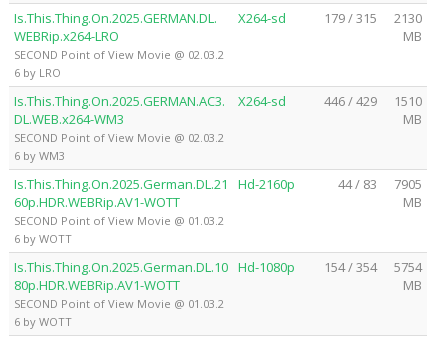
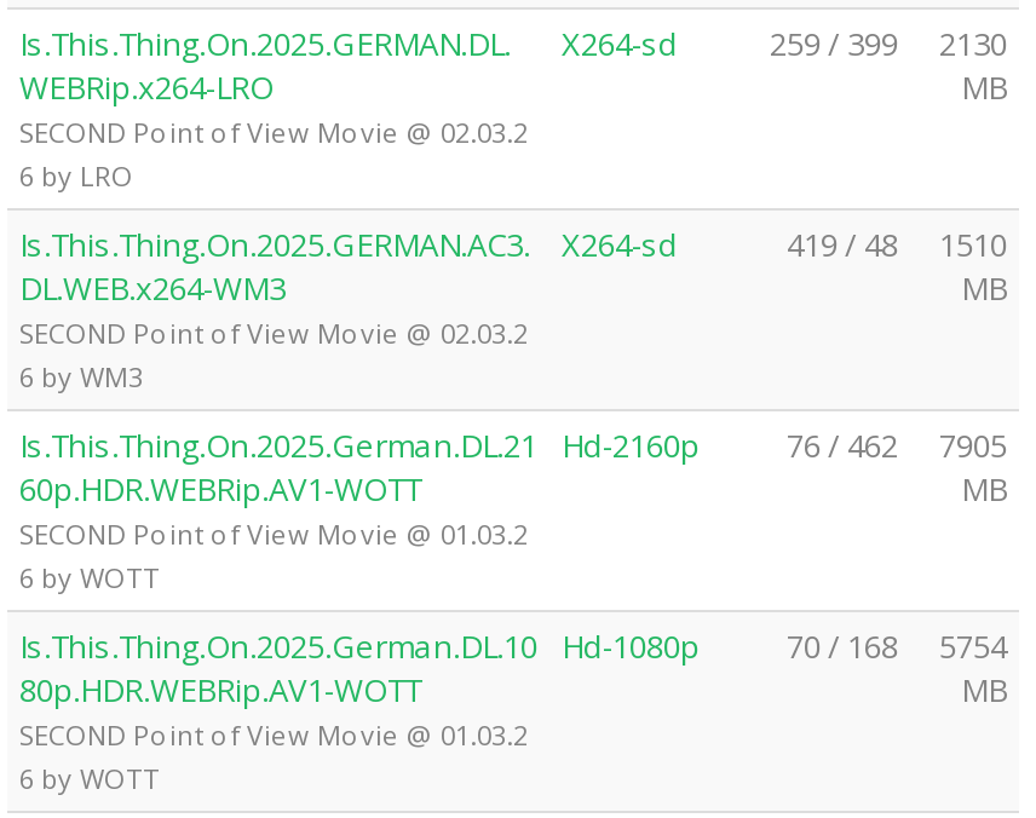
[324,9,422,27] 179 / 315 2130 -> [770,22,1007,65] 259 / 399 2130
[324,92,422,110] 446 / 429 1510 -> [787,223,1007,266] 419 / 48 1510
[338,175,377,193] 44 / 83 -> [787,424,898,467] 76 / 462
[14,258,422,276] Is.This.Thing.On.2025.German.DL.10 Hd-1080p 154 / 354 5754 -> [19,624,1007,668] Is.This.Thing.On.2025.German.DL.10 Hd-1080p 70 / 168 5754

